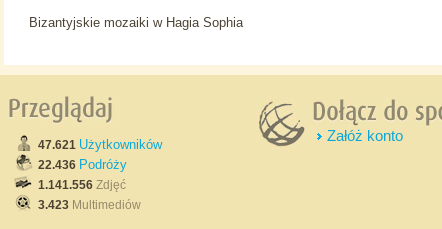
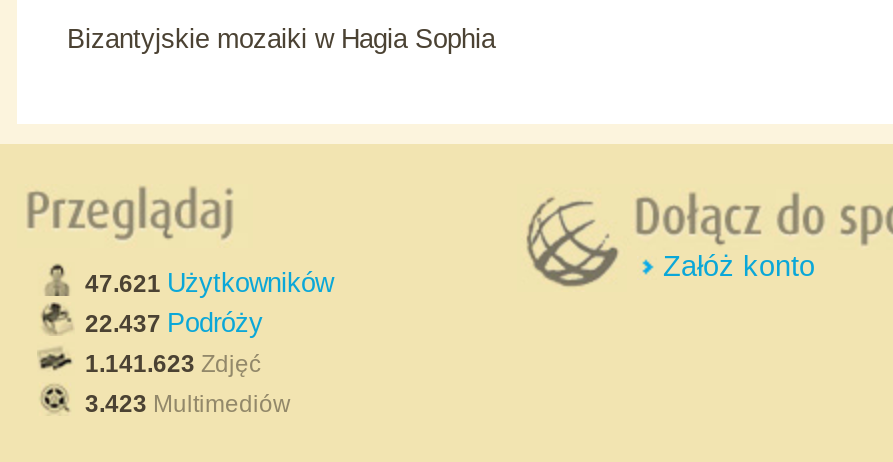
[38,157,127,172] 22.436 Podróży -> [85,308,263,338] 22.437 Podróży
[38,178,126,192] 1.141.556 Zdjęć -> [85,350,261,378] 1.141.623 Zdjęć

